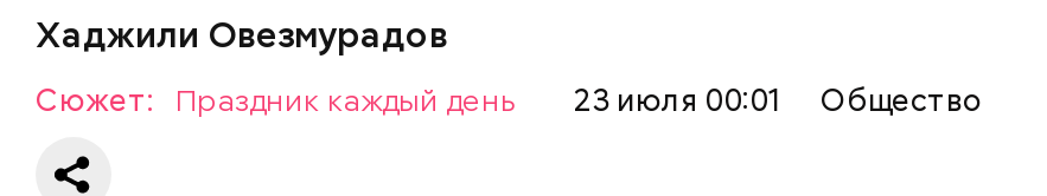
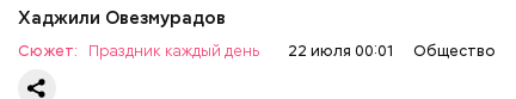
[36,79,984,120] Сюжет: Праздник каждый день 23 июля 00:01 Общество -> [18,40,496,61] Сюжет: Праздник каждый день 22 июля 00:01 Общество

